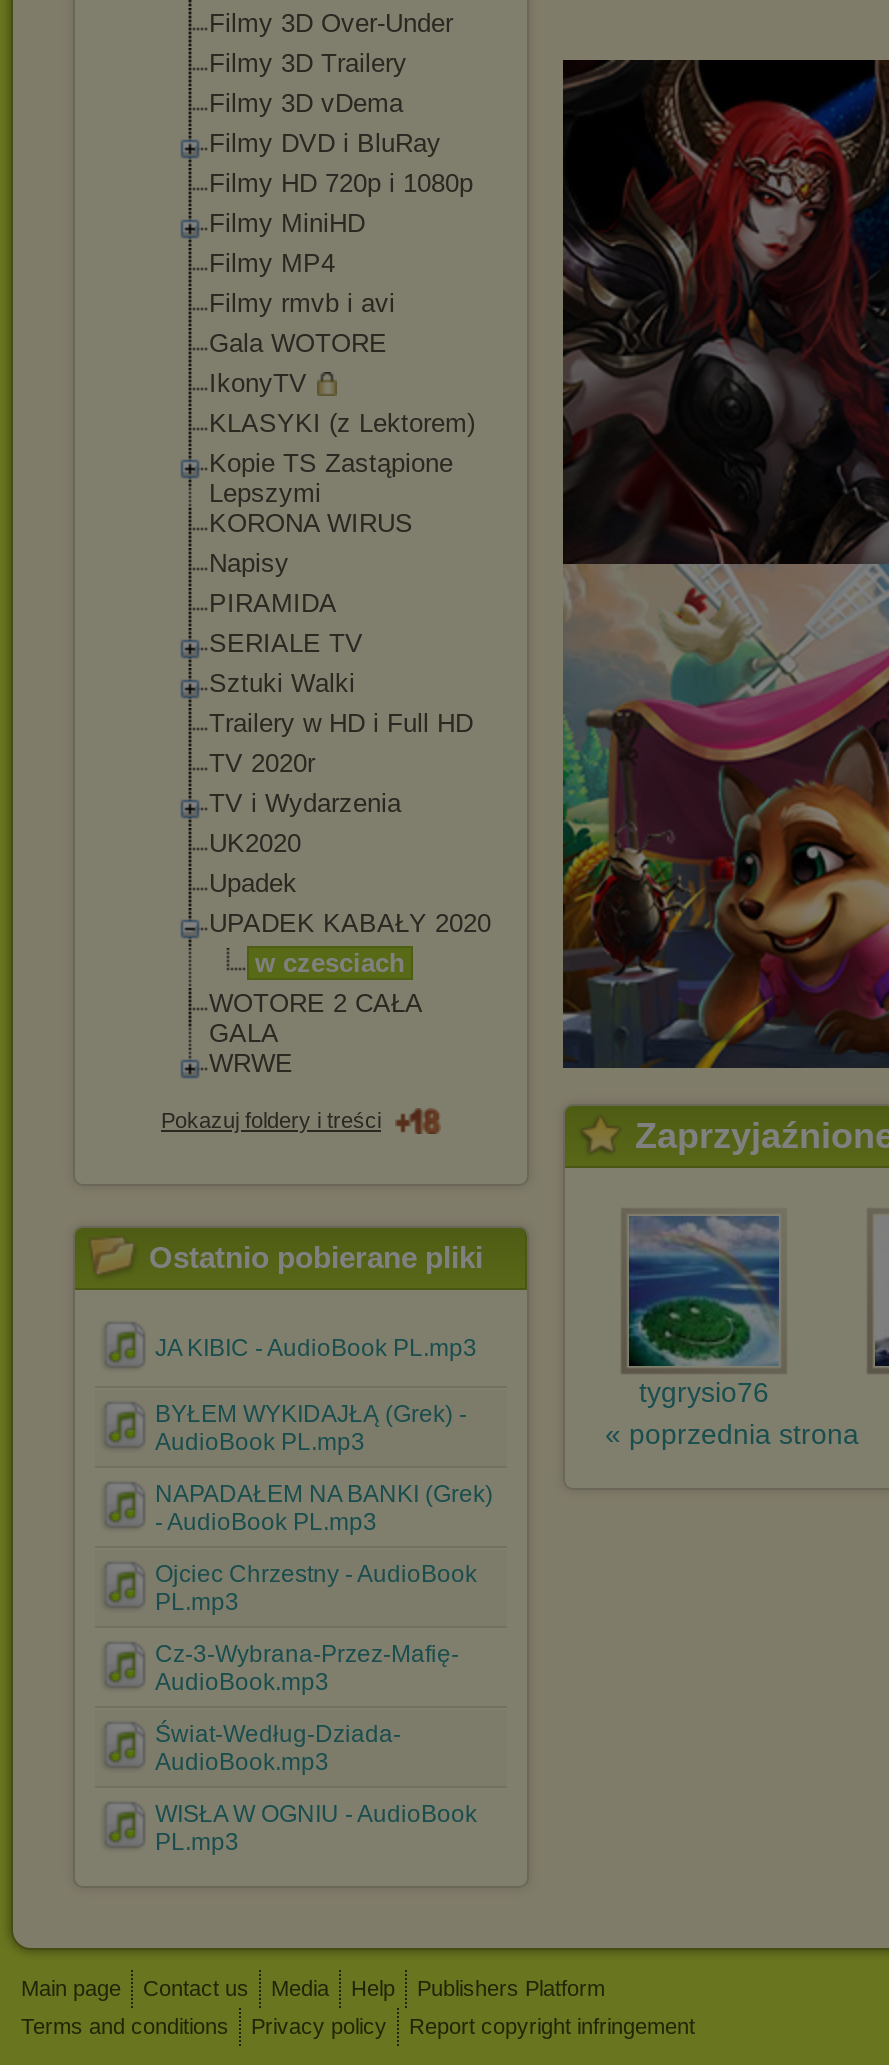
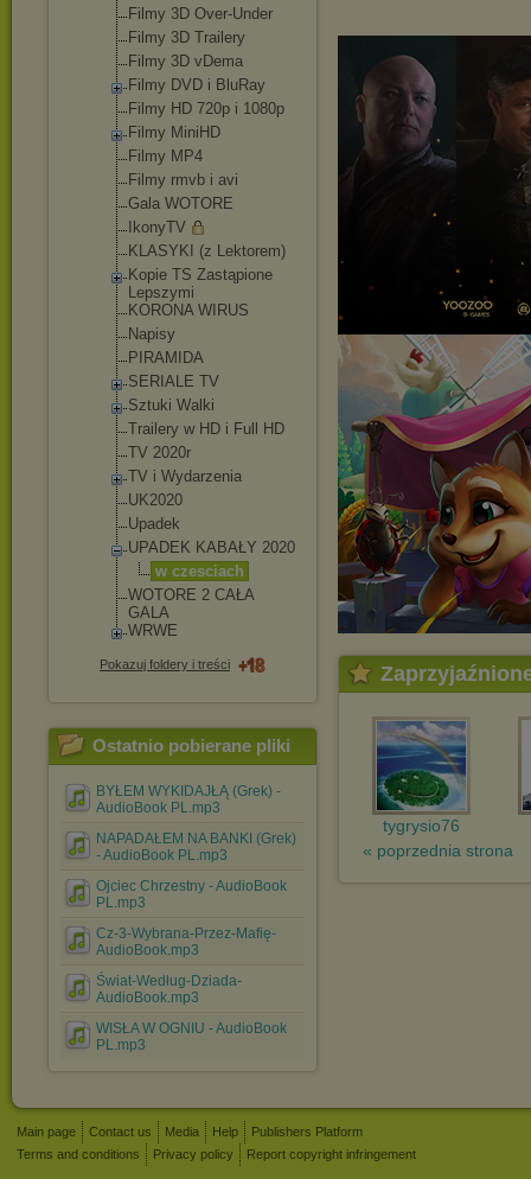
[561,60,883,564] [image] -> [338,36,527,336] [image]
[155,1334,477,1362] JA KIBIC - AudioBook PL.mp3 -> none

